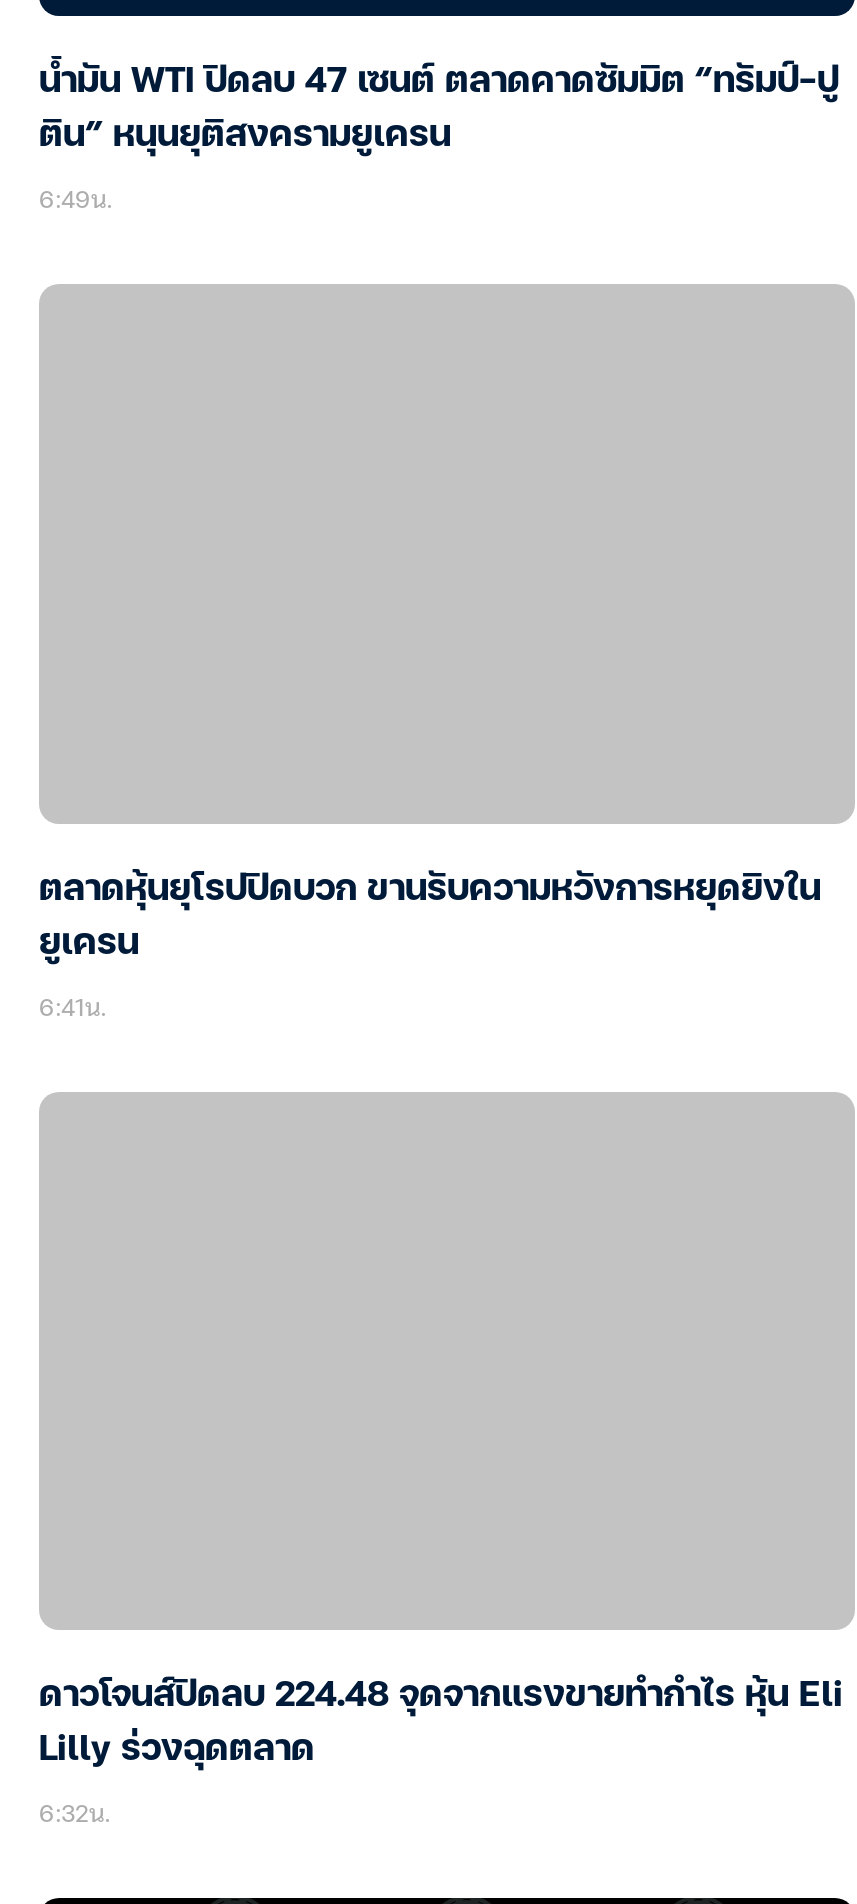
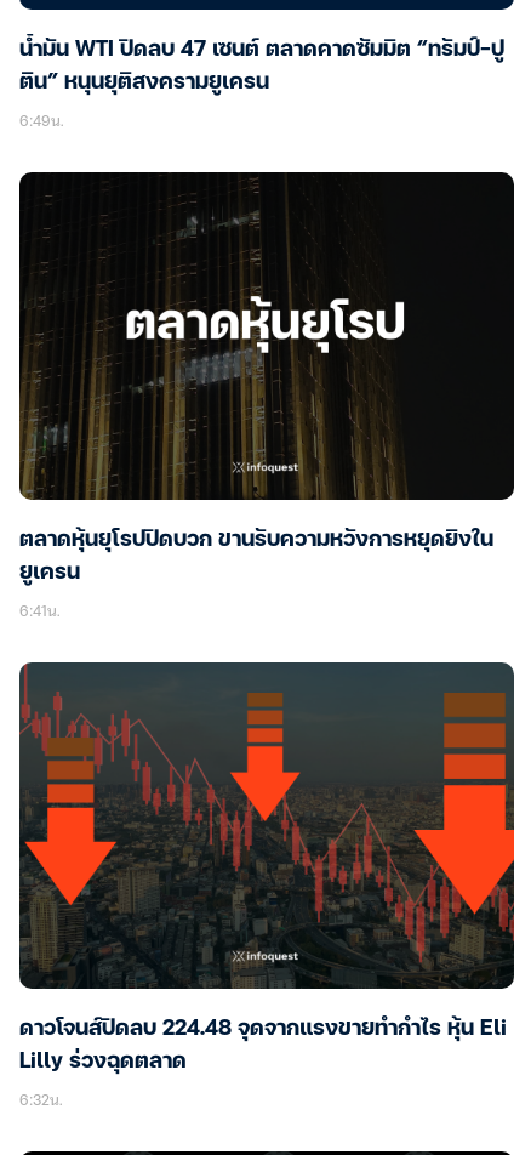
none -> [18,171,515,501] [image]
none -> [18,662,515,990] [image]

